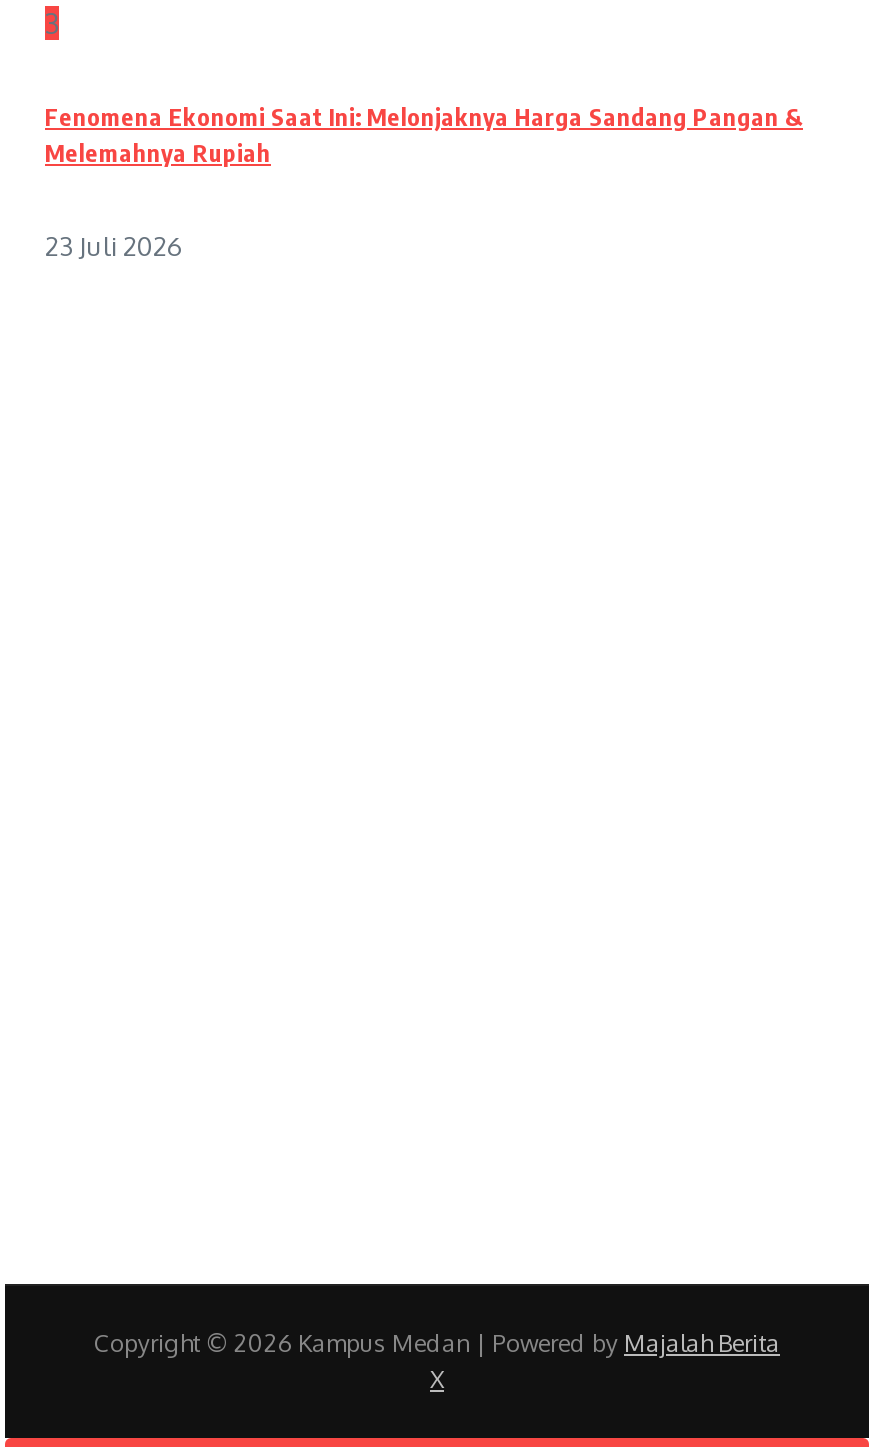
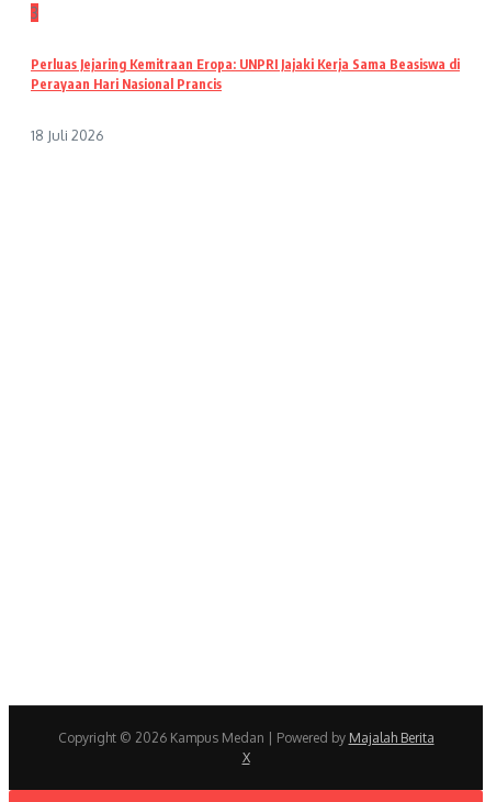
[45,103,803,169] Fenomena Ekonomi Saat Ini: Melonjaknya Harga Sandang Pangan & | Melemahnya Rupiah -> [31,56,460,93] Perluas Jejaring Kemitraan Eropa: UNPRI Jajaki Kerja Sama Beasiswa di | Perayaan Hari Nasional Prancis
[45,230,183,262] 23 Juli 2026 -> [31,127,104,144] 18 Juli 2026

